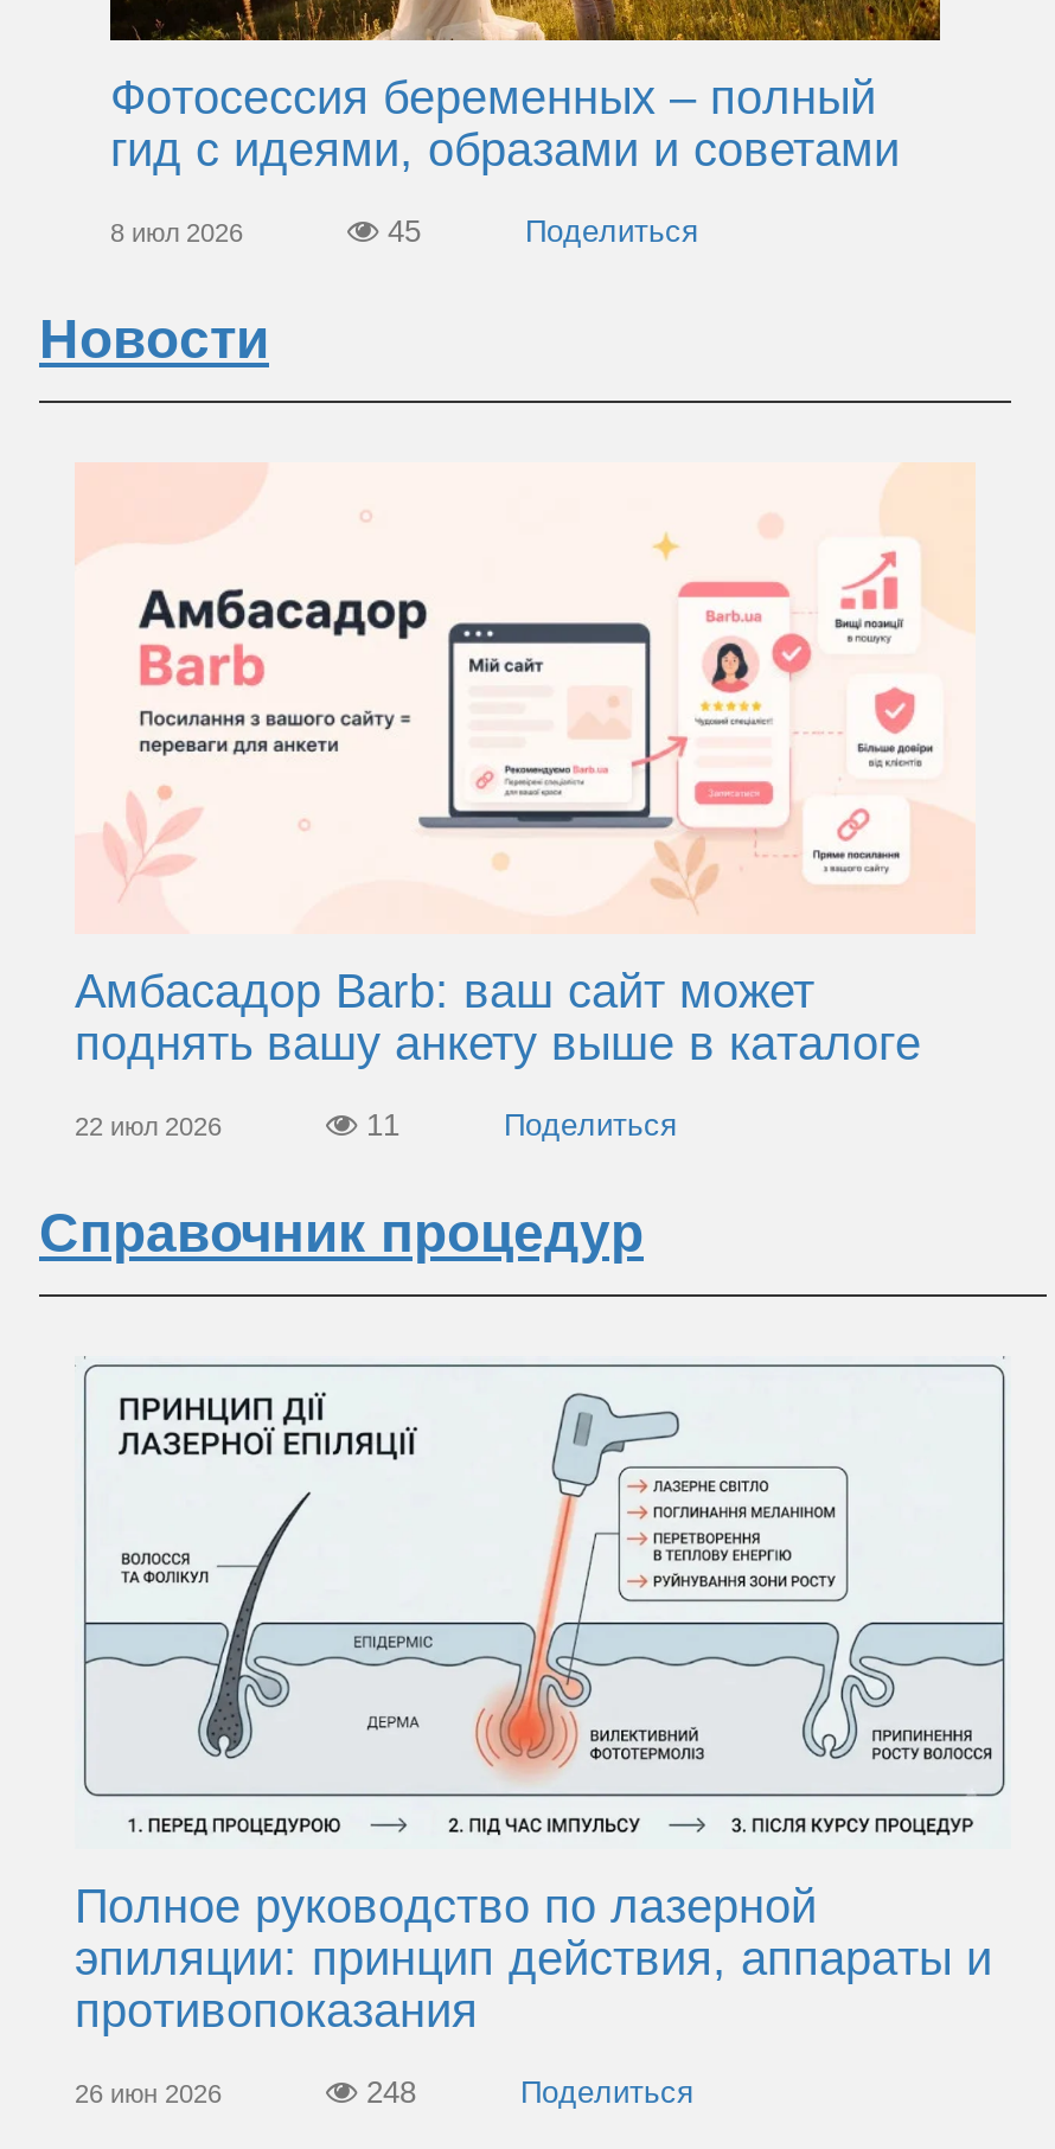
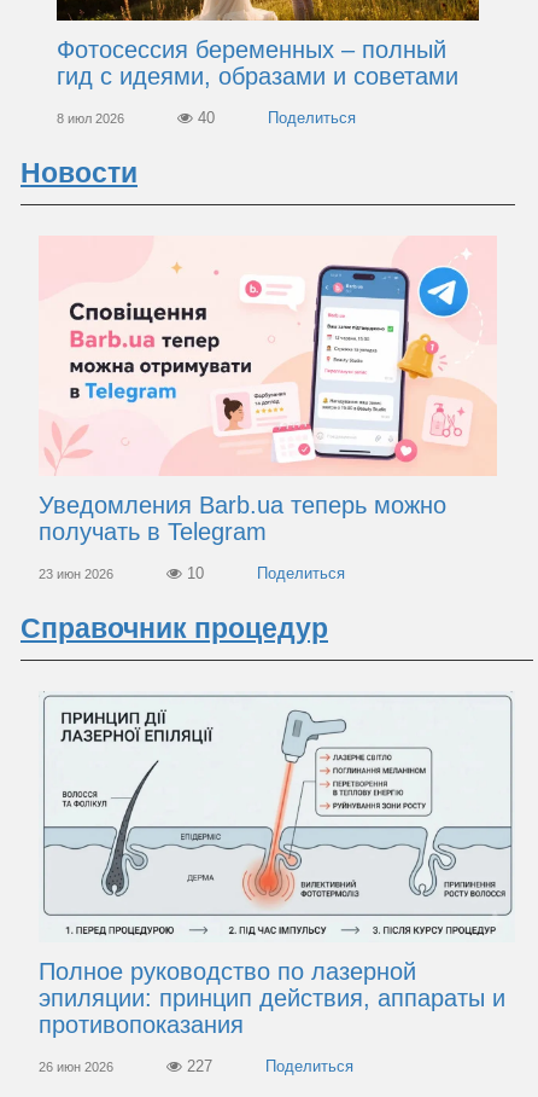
[378,213,421,248] 45 -> [193,108,215,127] 40
[75,469,973,1070] [image] | Амбасадор Barb: ваш сайт может | поднять вашу анкету выше в каталоге -> [39,238,497,545] [image] | Уведомления Barb.ua теперь можно | получать в Telegram
[75,1108,399,1143] 22 июл 2026 | 11 -> [39,564,204,583] 23 июн 2026 | 10
[357,2073,416,2109] 248 -> [182,1057,212,1075] 227

